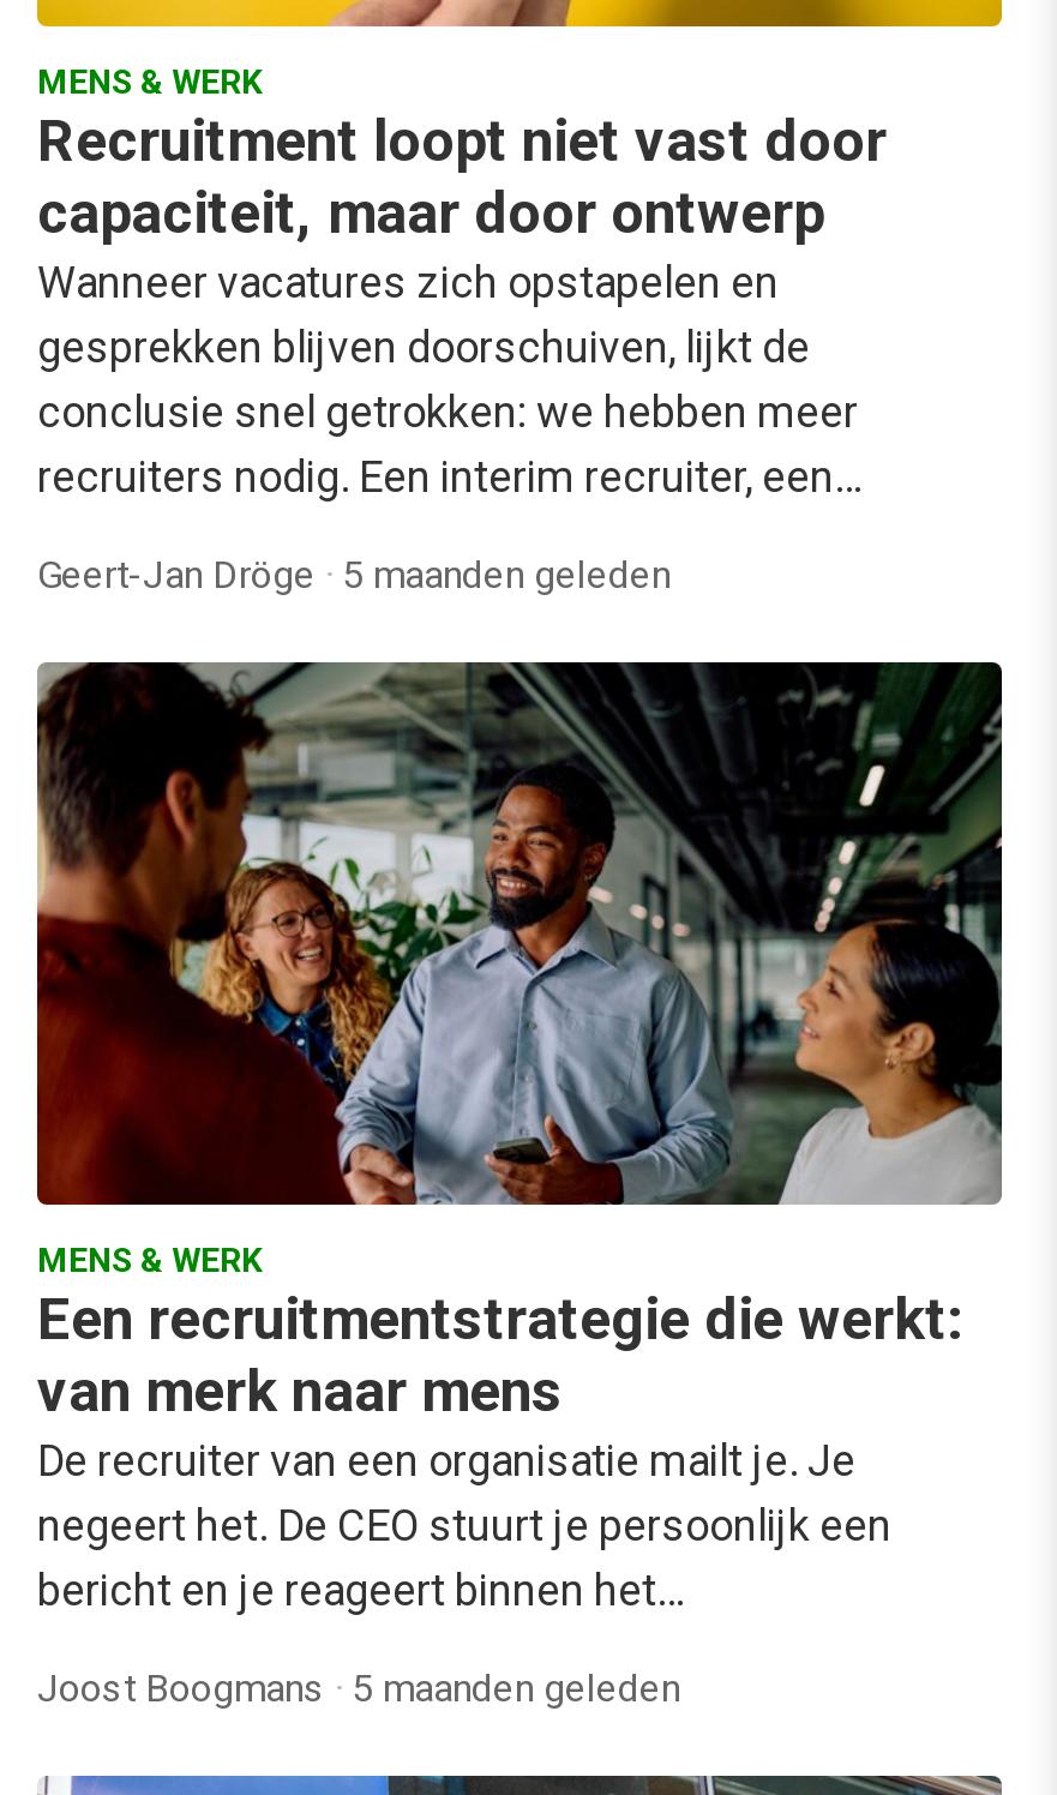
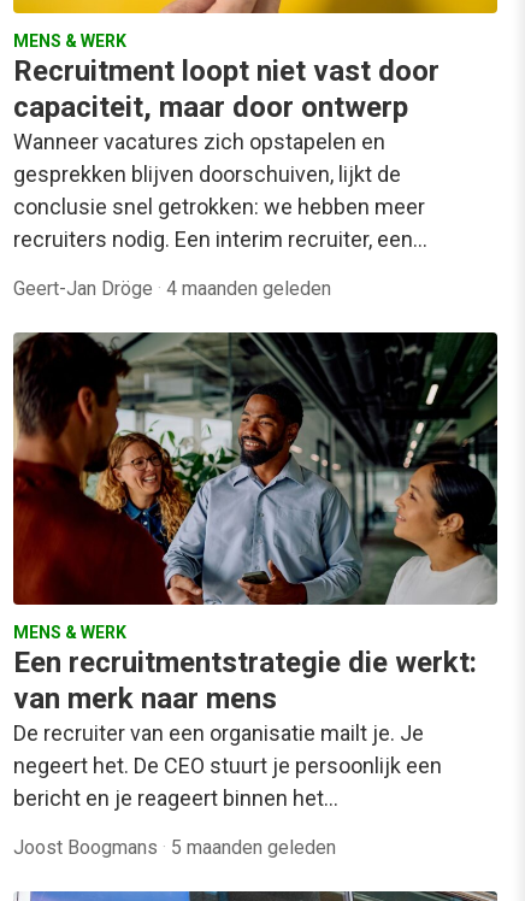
[37,552,671,598] Geert-Jan Dröge · 5 maanden geleden -> [13,277,331,300] Geert-Jan Dröge · 4 maanden geleden

